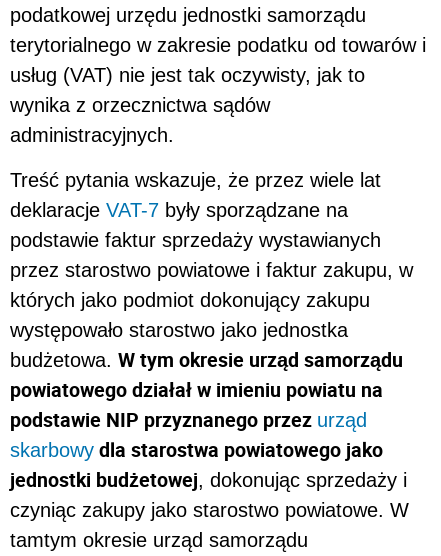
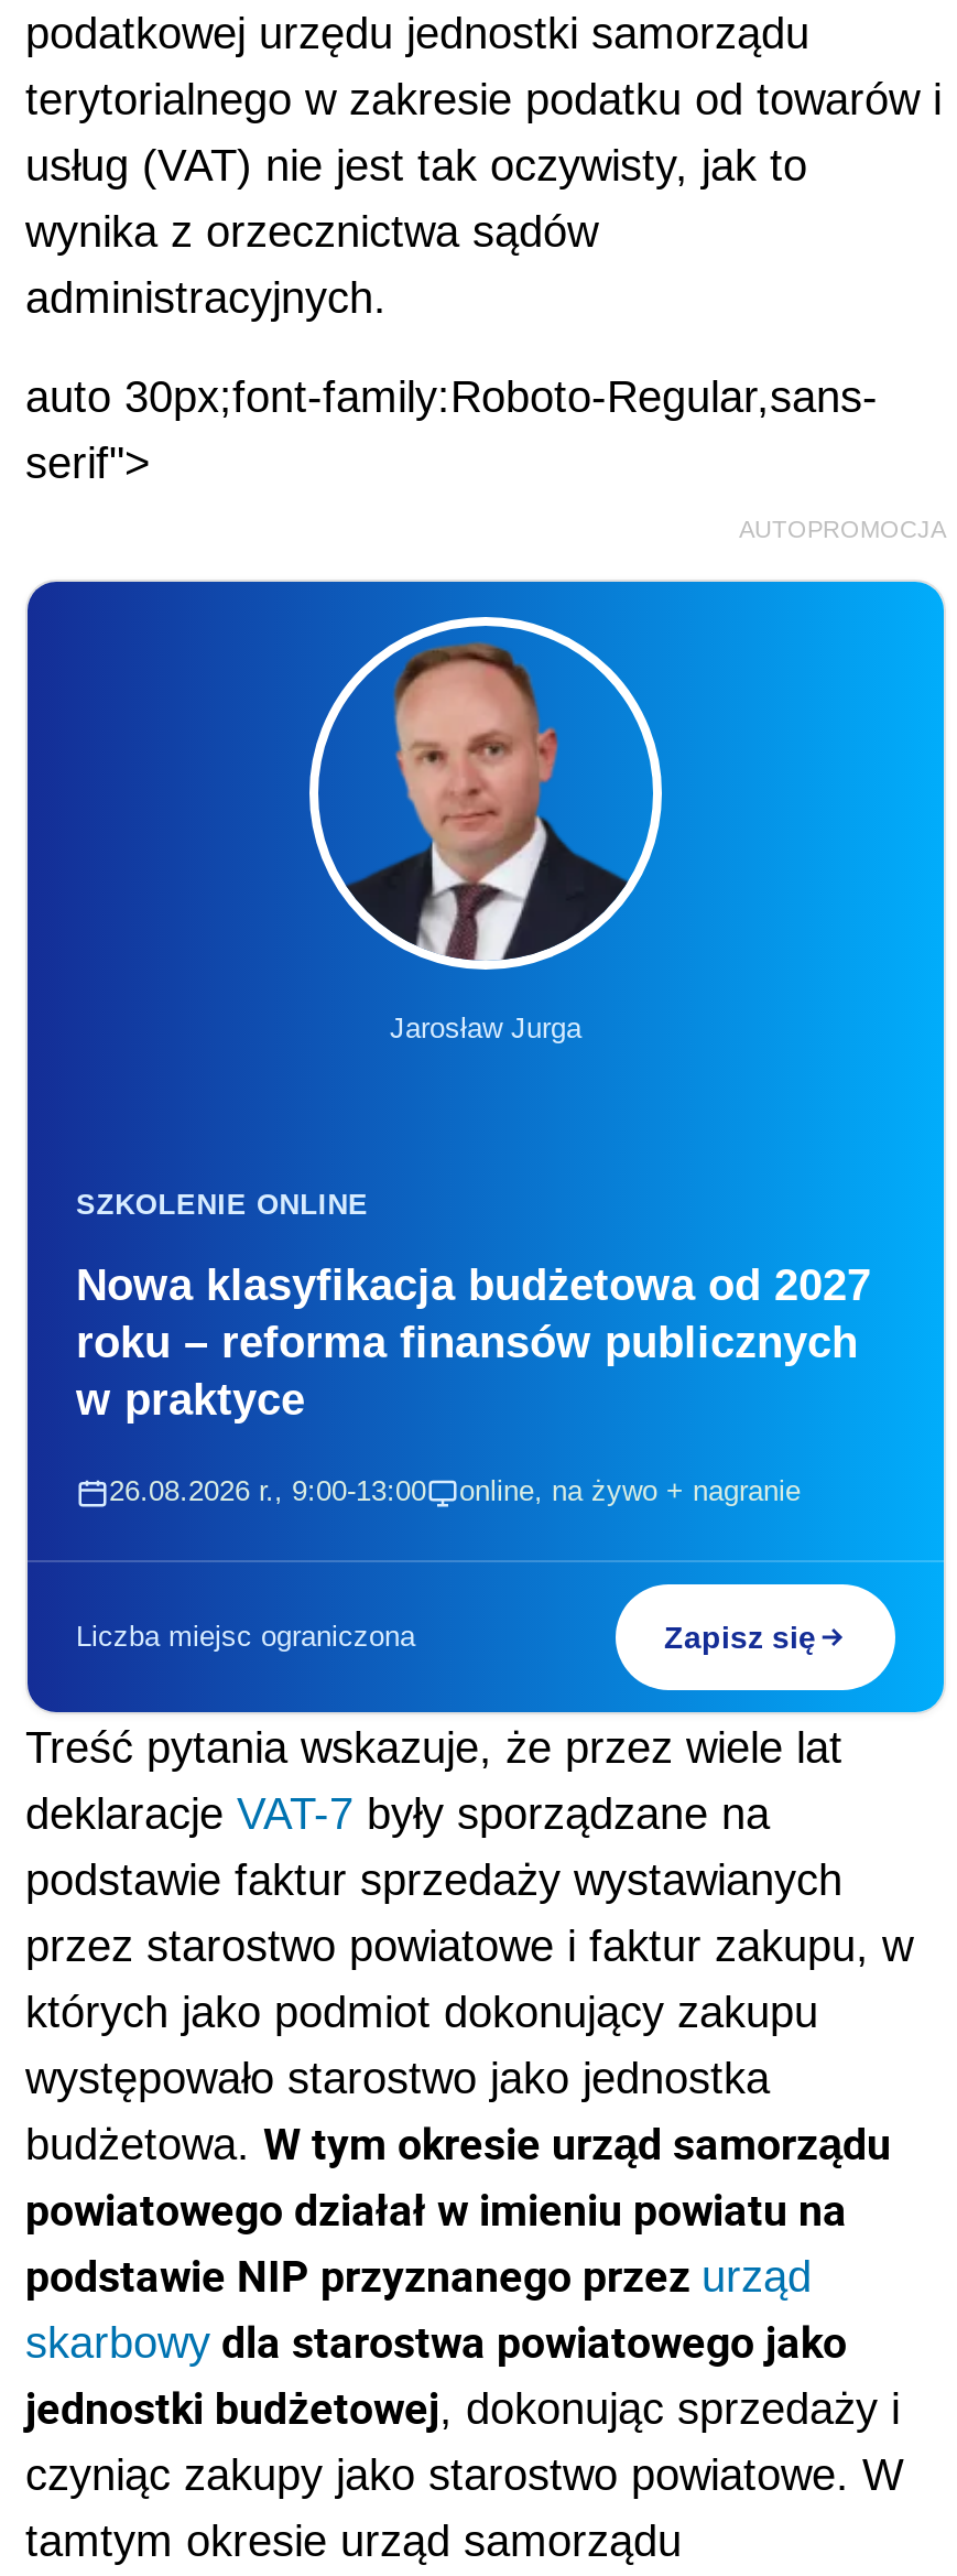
none -> [25,373,946,543] auto 30px;font-family:Roboto-Regular,sans- | serif"> | AUTOPROMOCJA
none -> [25,580,946,1714] [image] | Jarosław Jurga
none -> [76,1188,871,1508] SZKOLENIE ONLINE | Nowa klasyfikacja budżetowa od 2027 | roku – reforma finansów publicznych | w praktyce | 26.08.2026 r., 9:00-13:00 | online, na żywo + nagranie
none -> [76,1620,816,1656] Liczba miejsc ograniczona | Zapisz się

